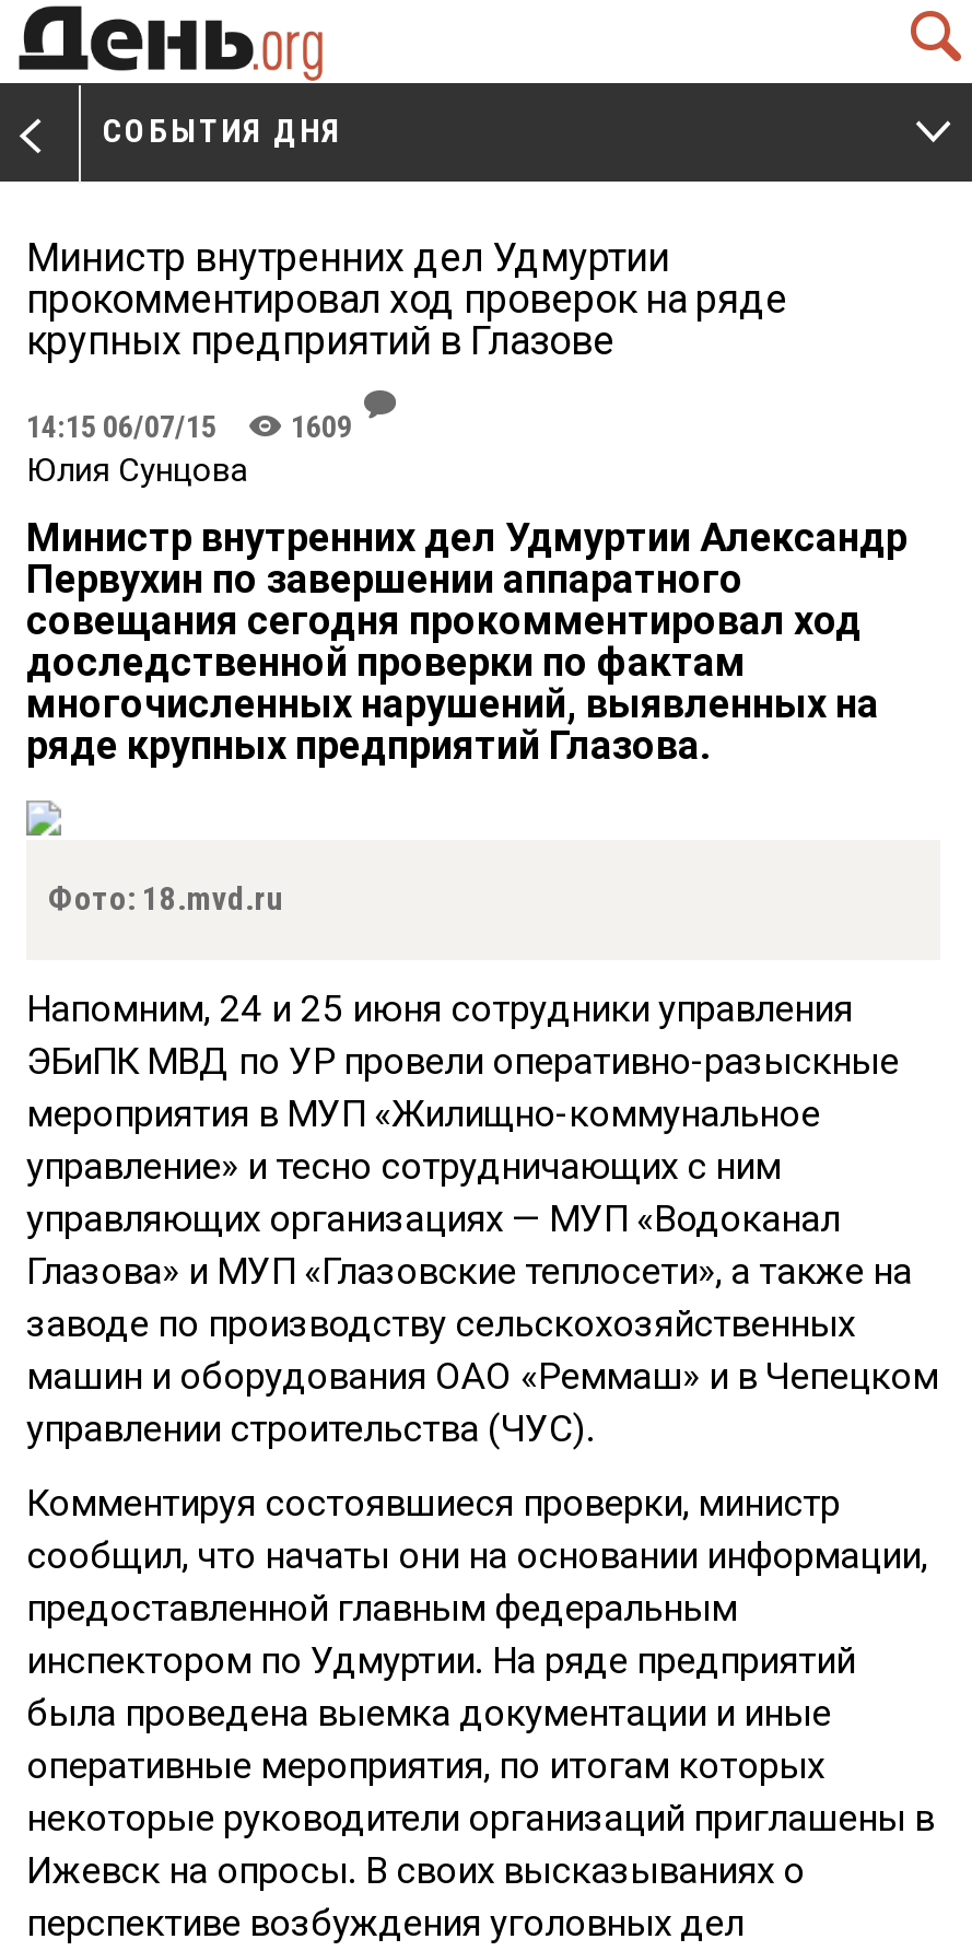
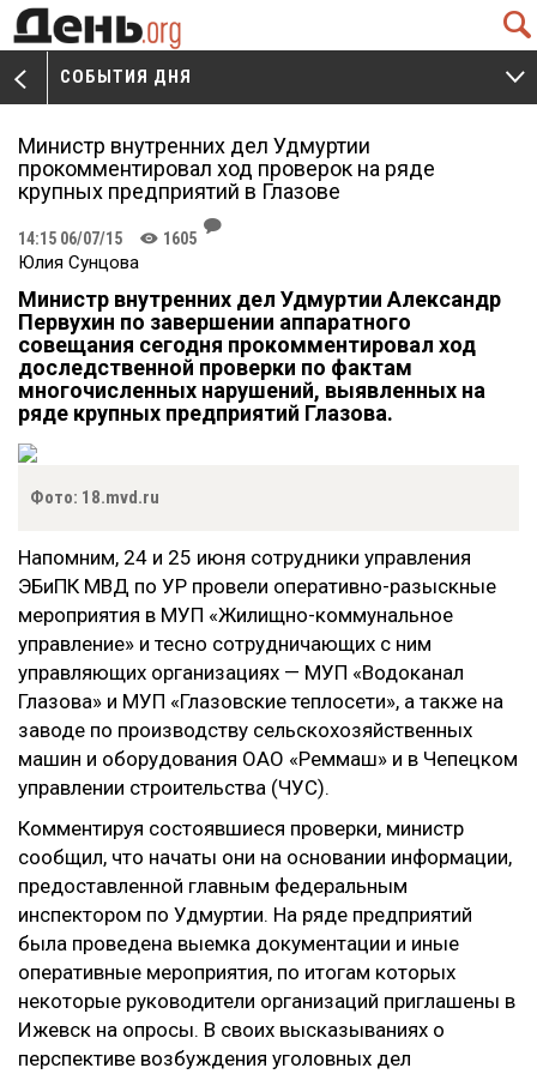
[26,409,352,444] 14:15 06/07/15 K 1609 -> [18,229,197,248] 14:15 06/07/15 K 1605

